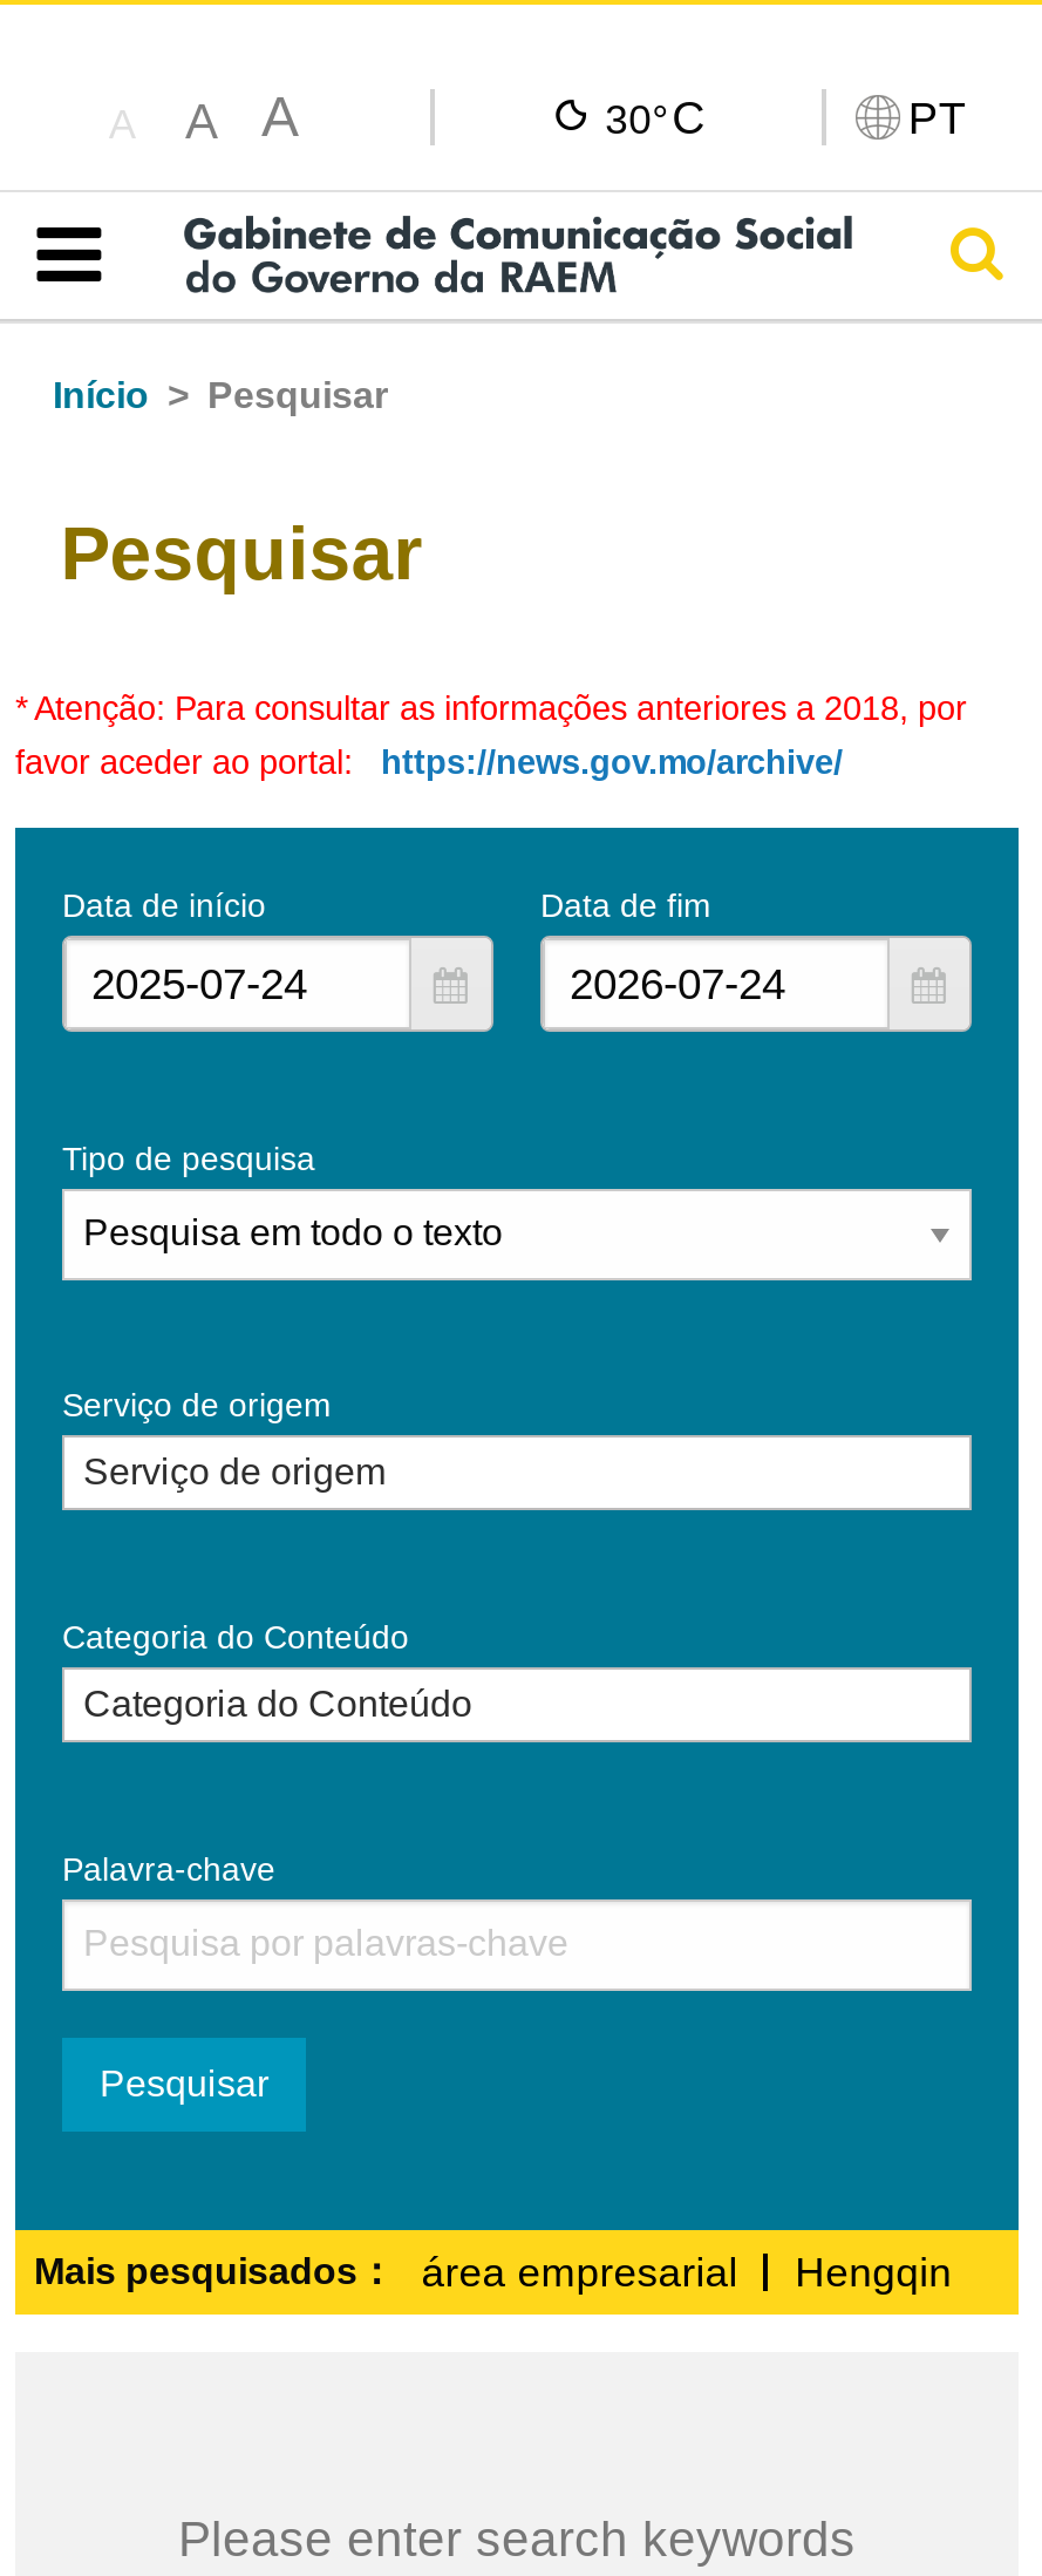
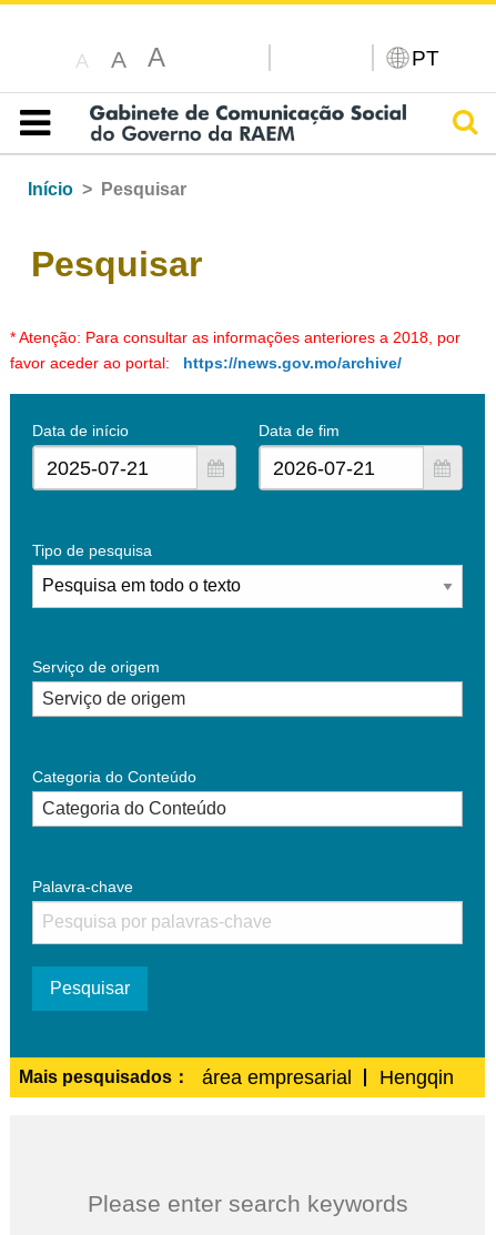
[605,91,705,142] 30° C -> none

